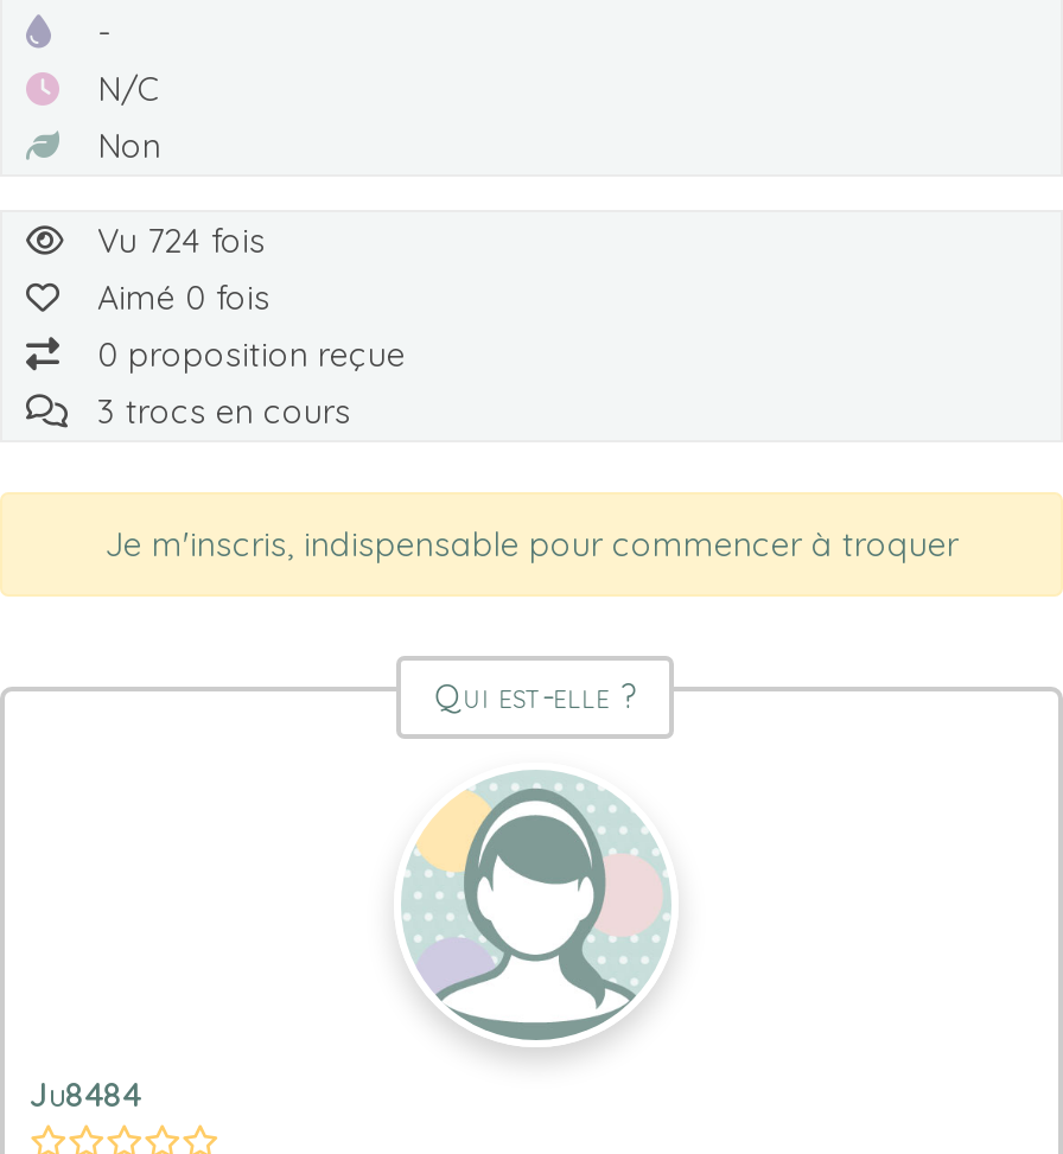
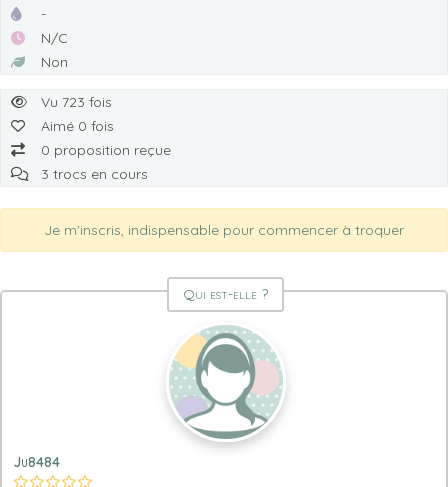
[97,219,266,262] Vu 724 fois -> [41,93,112,111] Vu 723 fois

